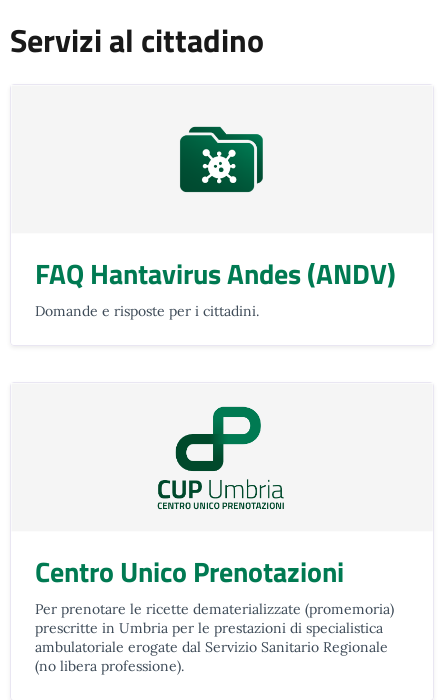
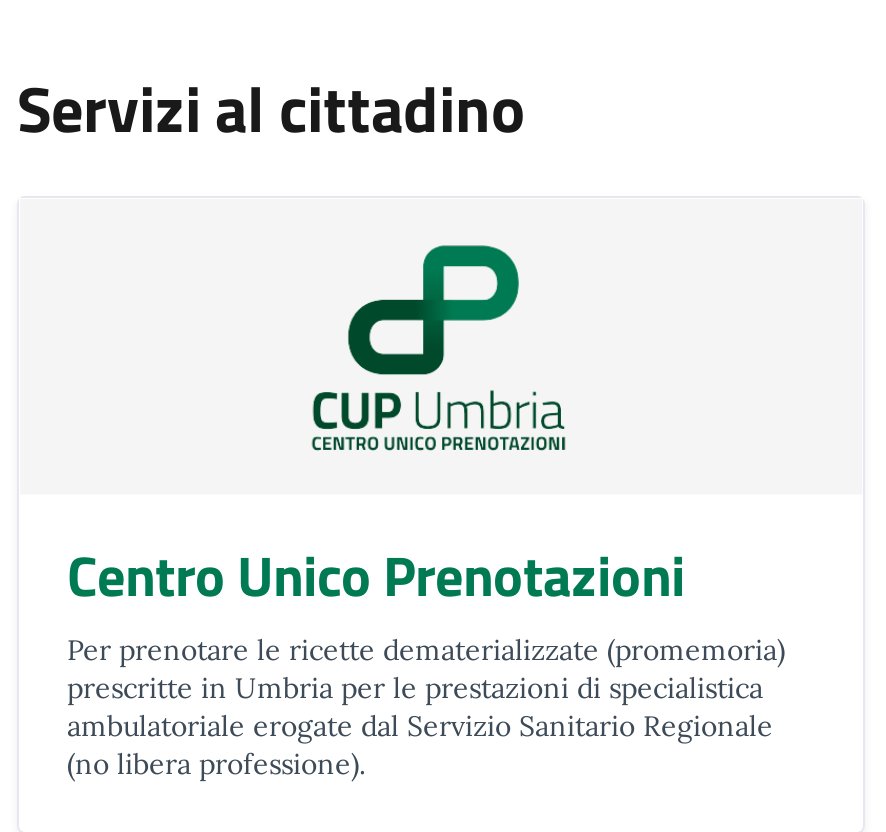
[179,125,264,194] [image] -> none
[35,252,396,320] FAQ Hantavirus Andes (ANDV) | Domande e risposte per i cittadini. -> none

